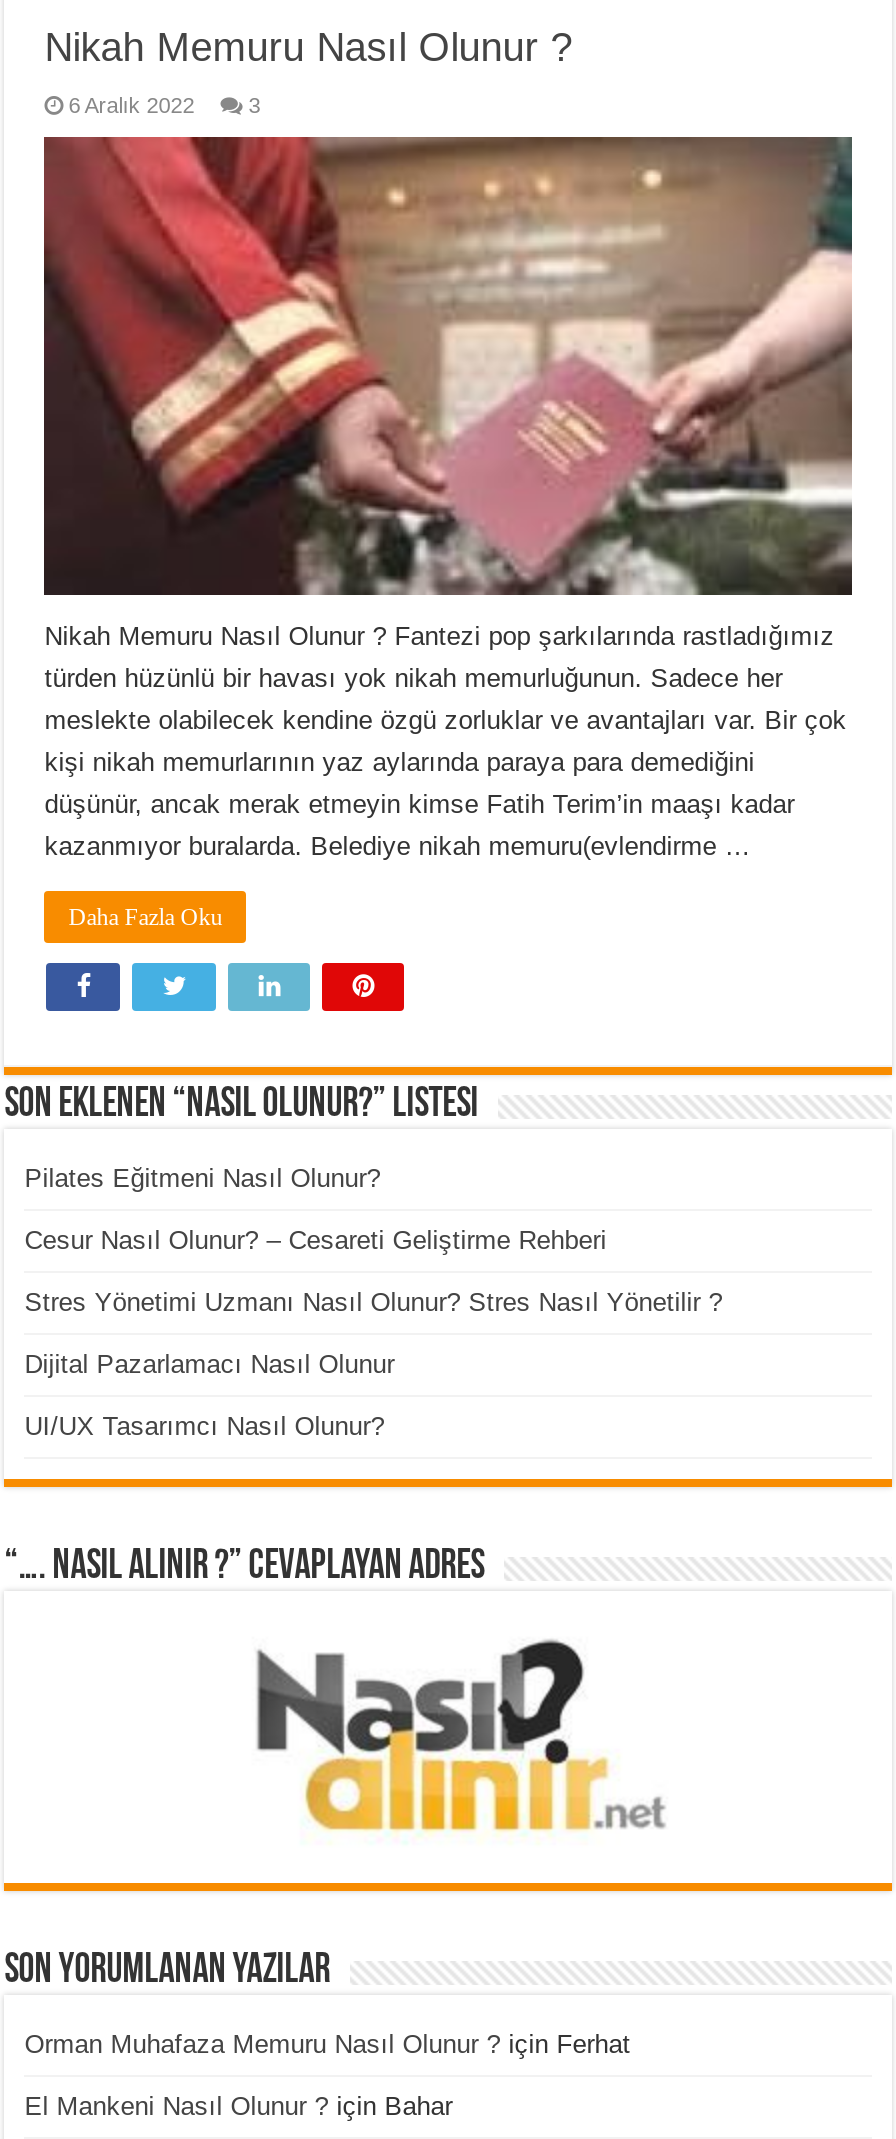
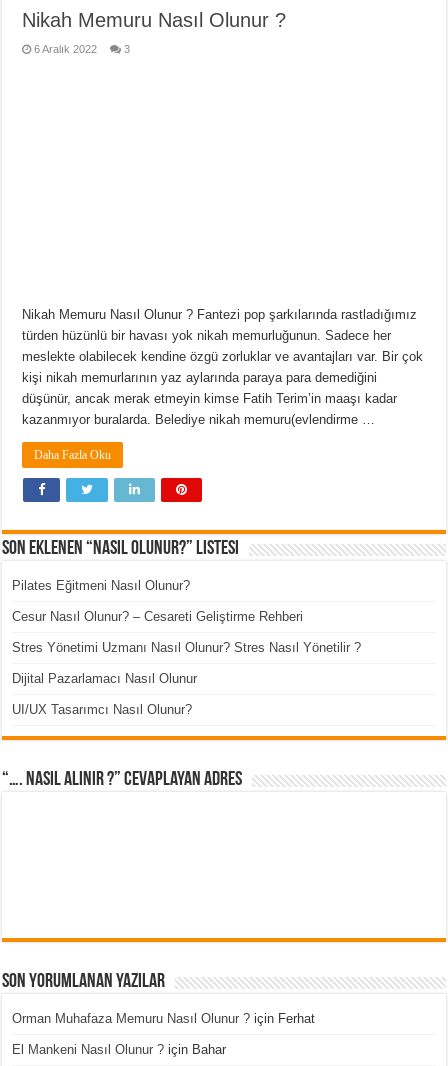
[42,135,854,597] [image] -> none
[256,1639,666,1835] [image] -> none

